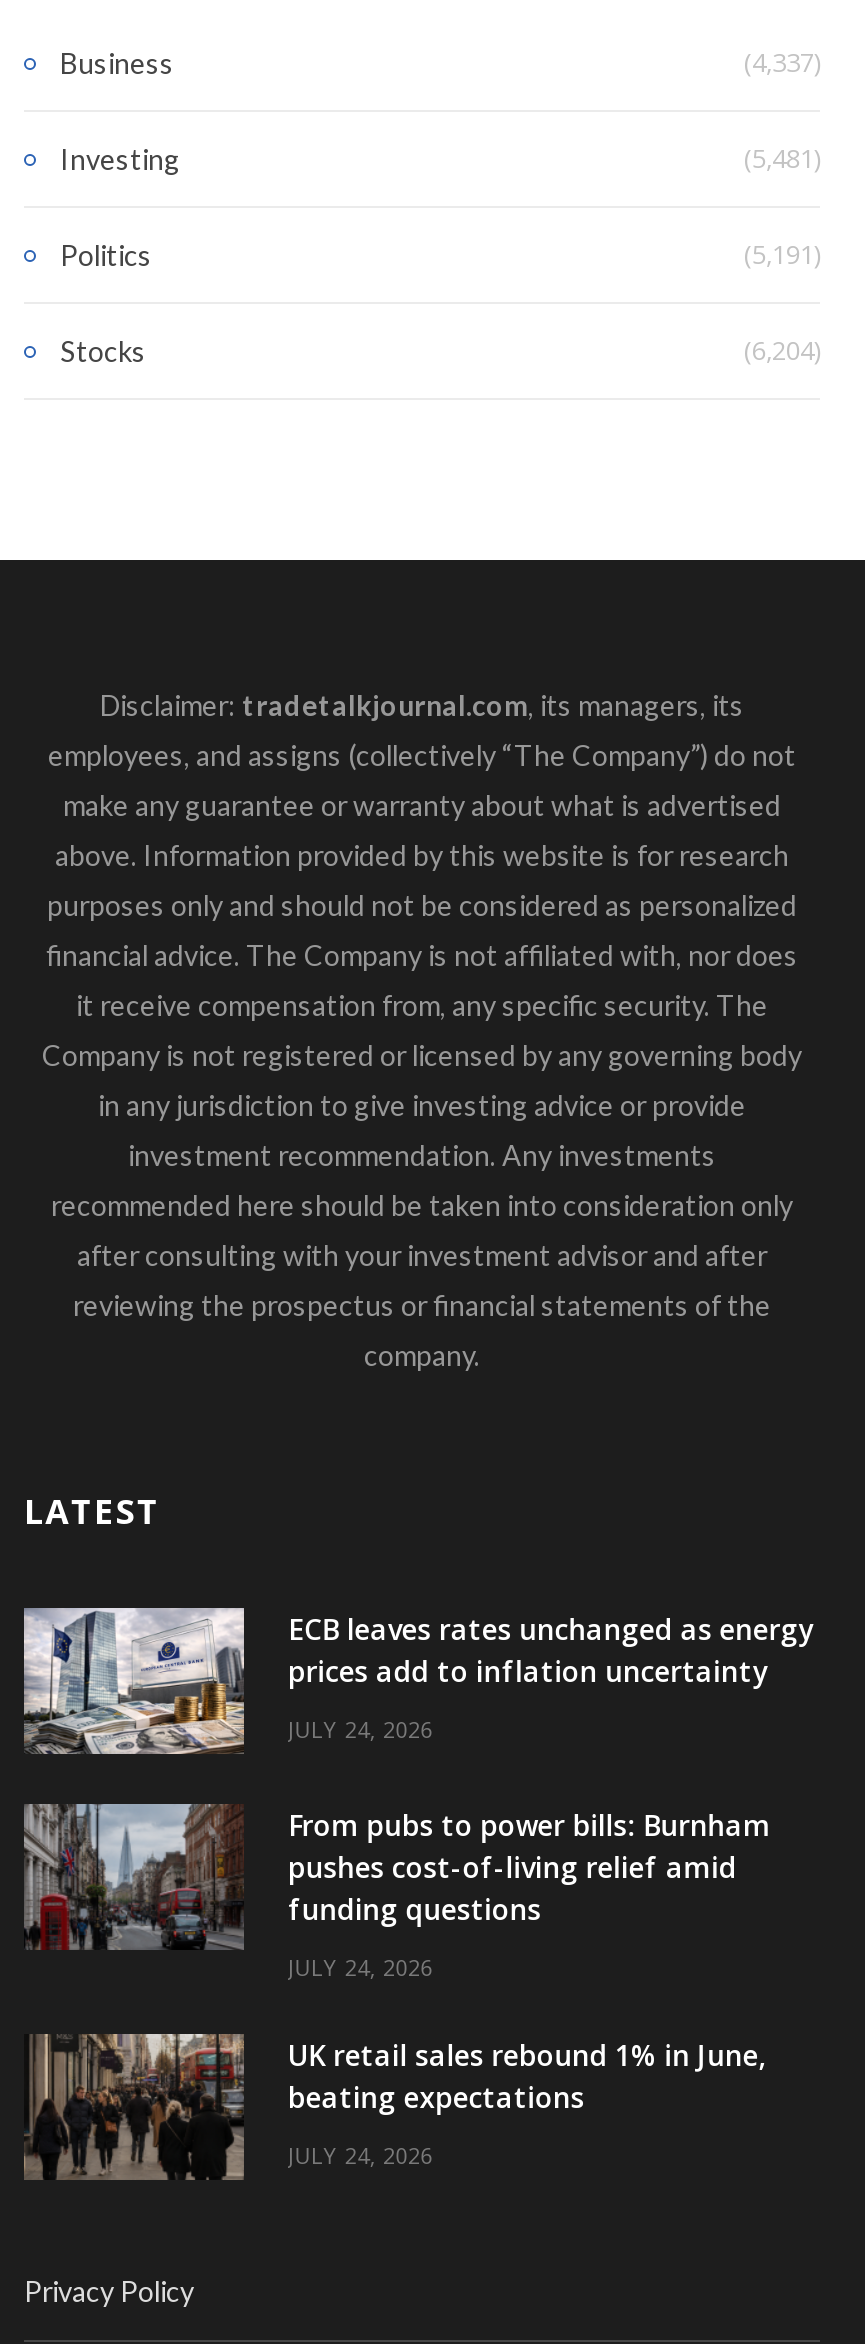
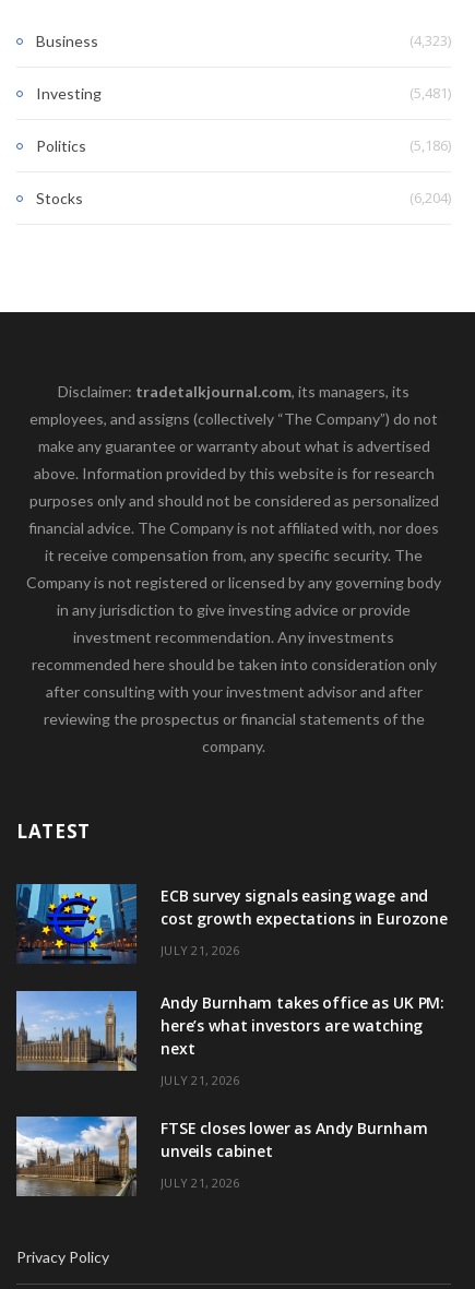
[744,45,820,81] (4,337) -> [409,31,451,51] (4,323)
[744,237,820,273] (5,191) -> [409,136,451,155] (5,186)
[22,1606,814,1756] [image] | ECB leaves rates unchanged as energy | prices add to inflation uncertainty -> [15,883,448,964] [image] | ECB survey signals easing wage and | cost growth expectations in Eurozone
[288,1715,433,1745] JULY 24, 2026 -> [161,942,240,959] JULY 21, 2026
[24,1804,771,1950] [image] | From pubs to power bills: Burnham | pushes cost-of-living relief amid | funding questions -> [15,990,445,1072] [image] | Andy Burnham takes office as UK PM: | here’s what investors are watching | next
[288,1953,433,1983] JULY 24, 2026 -> [161,1072,240,1089] JULY 21, 2026
[24,2032,766,2180] [image] | UK retail sales rebound 1% in June, | beating expectations -> [15,1115,427,1197] [image] | FTSE closes lower as Andy Burnham | unveils cabinet
[288,2141,433,2171] JULY 24, 2026 -> [161,1175,240,1191] JULY 21, 2026

